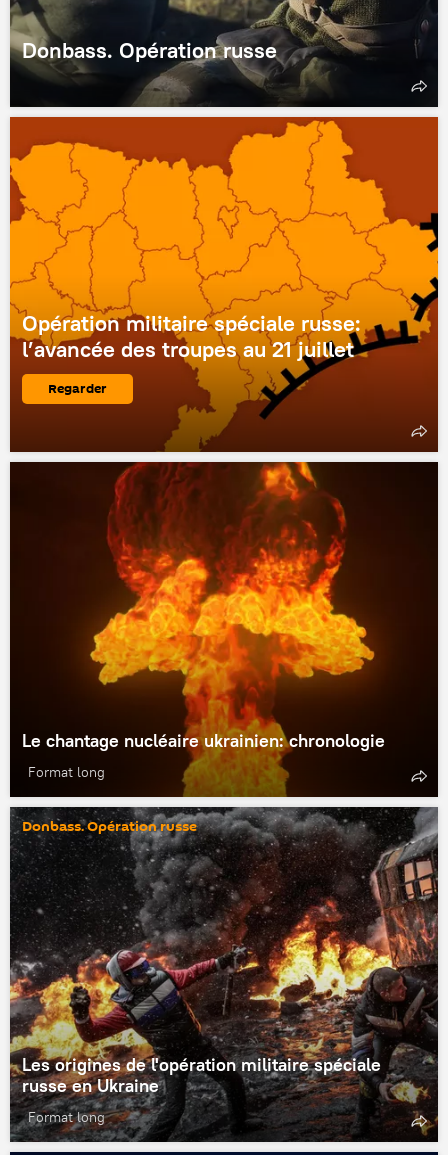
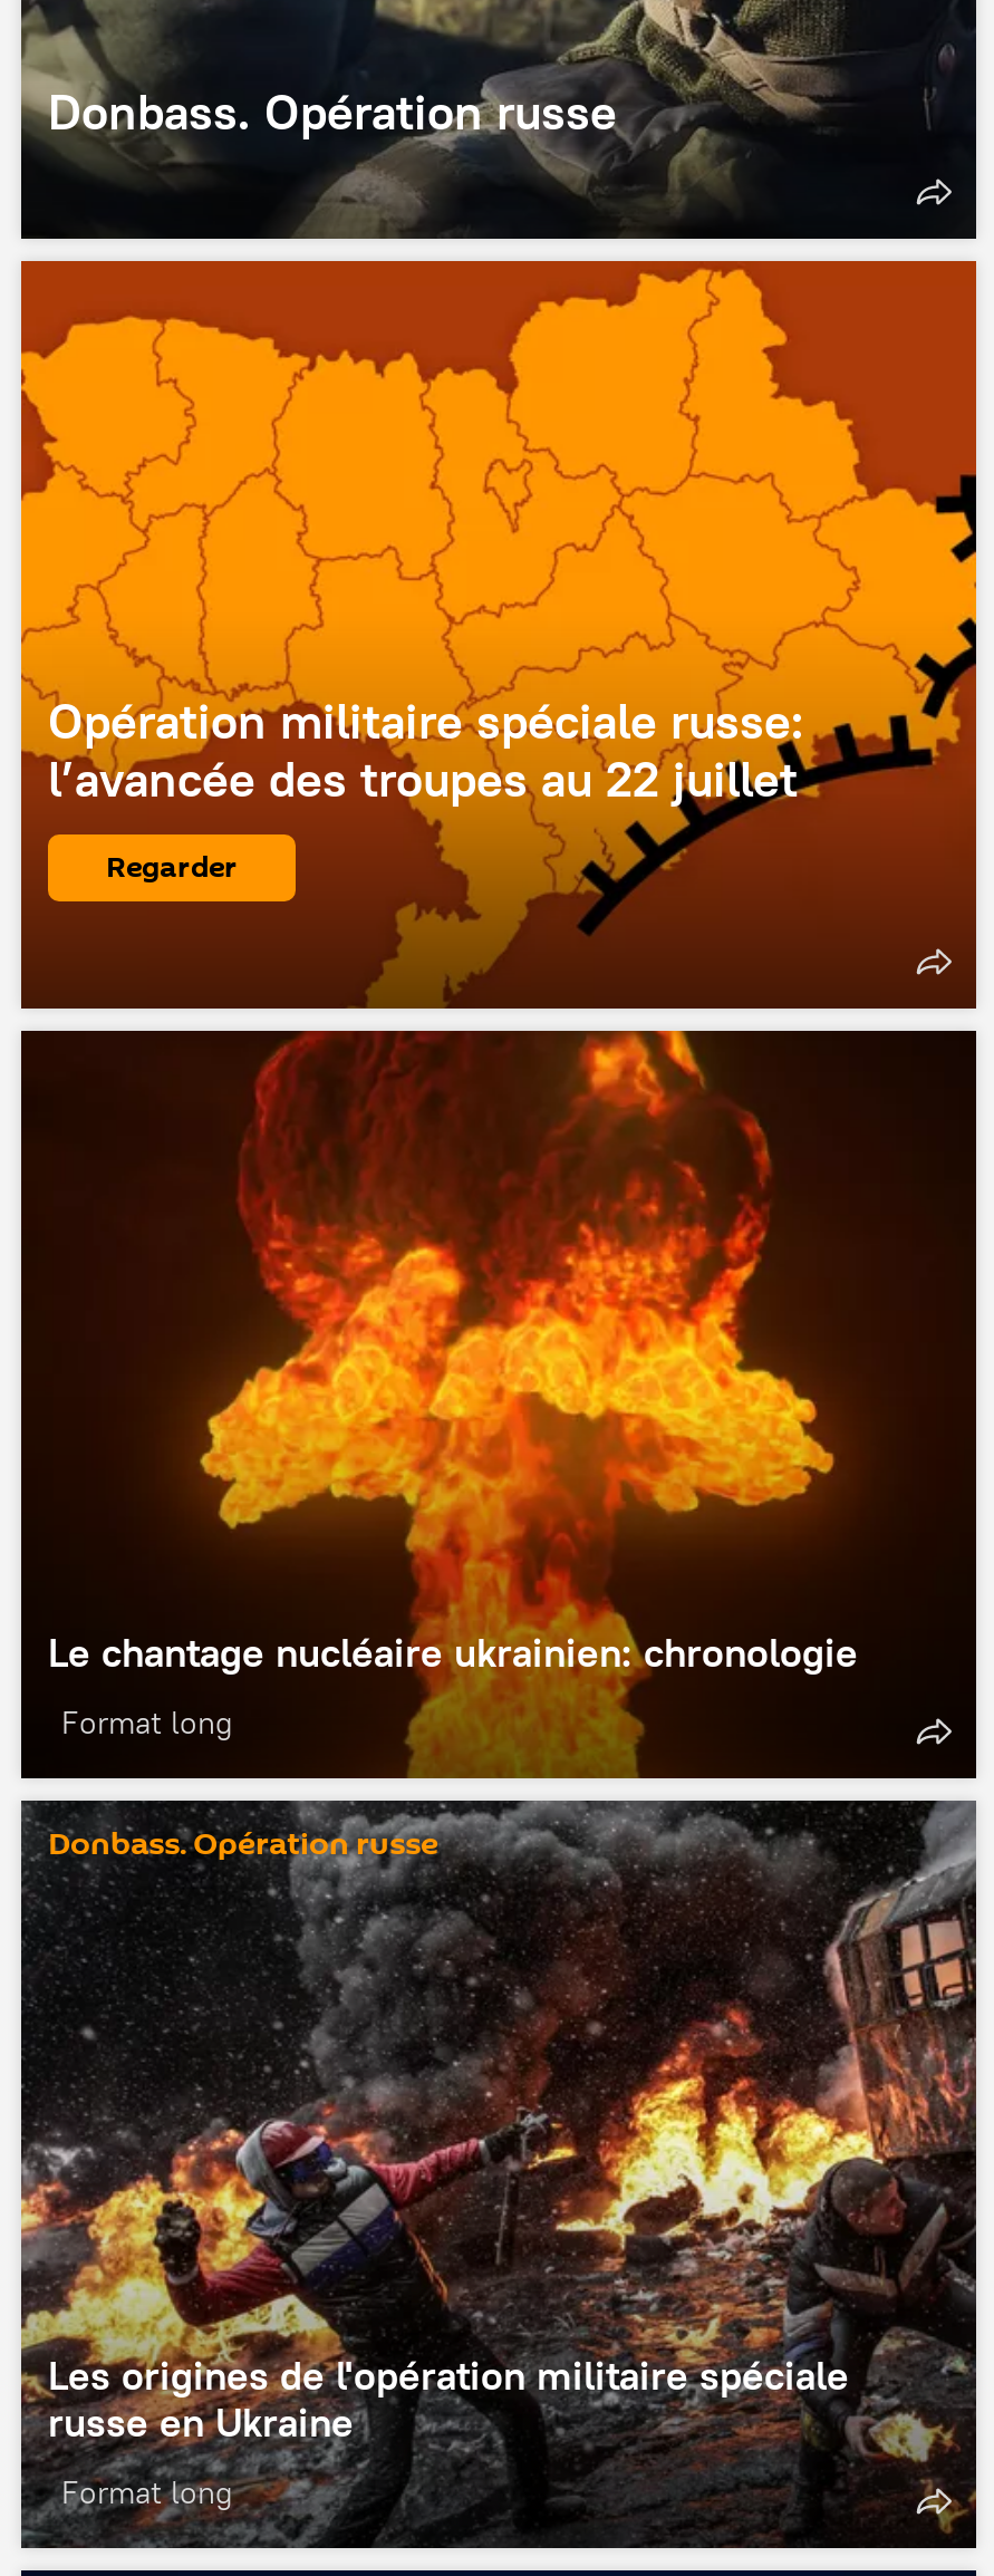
[22,335,354,363] l’avancée des troupes au 21 juillet -> [48,747,798,810] l’avancée des troupes au 22 juillet

